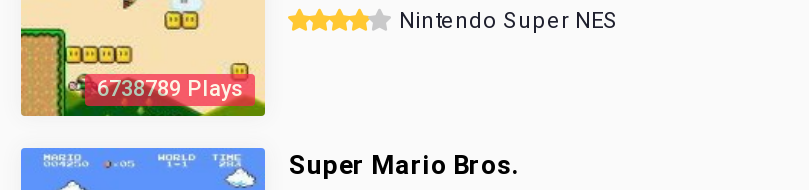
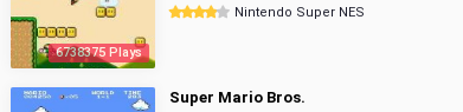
[97,76,243,102] 6738789 Plays -> [56,45,142,60] 6738375 Plays

